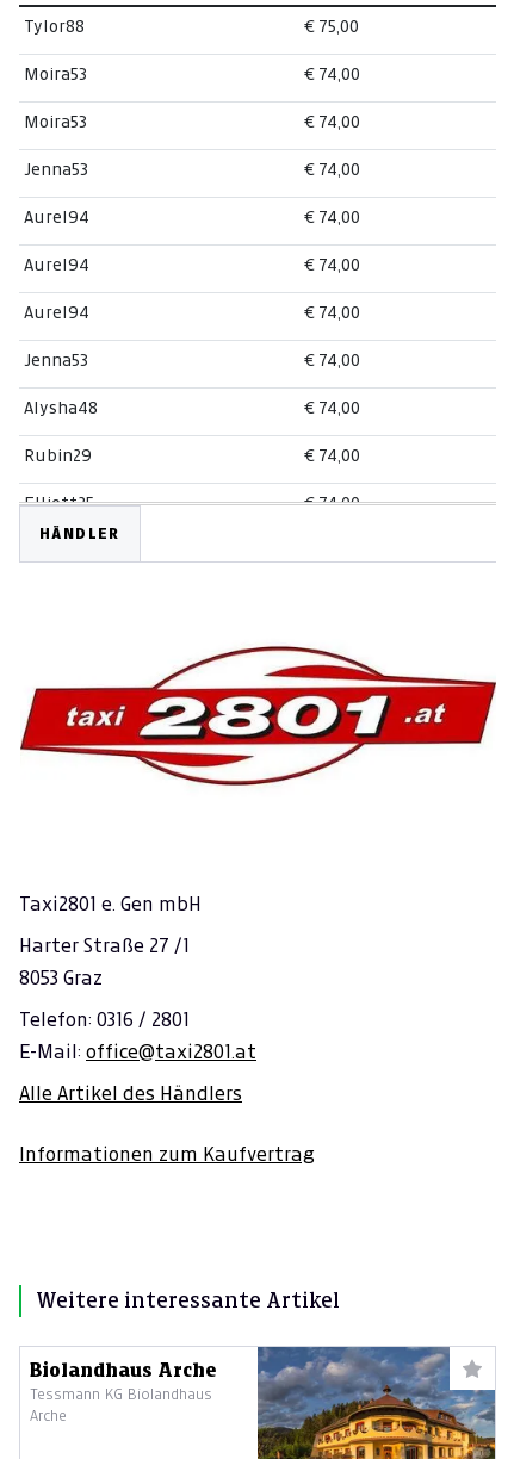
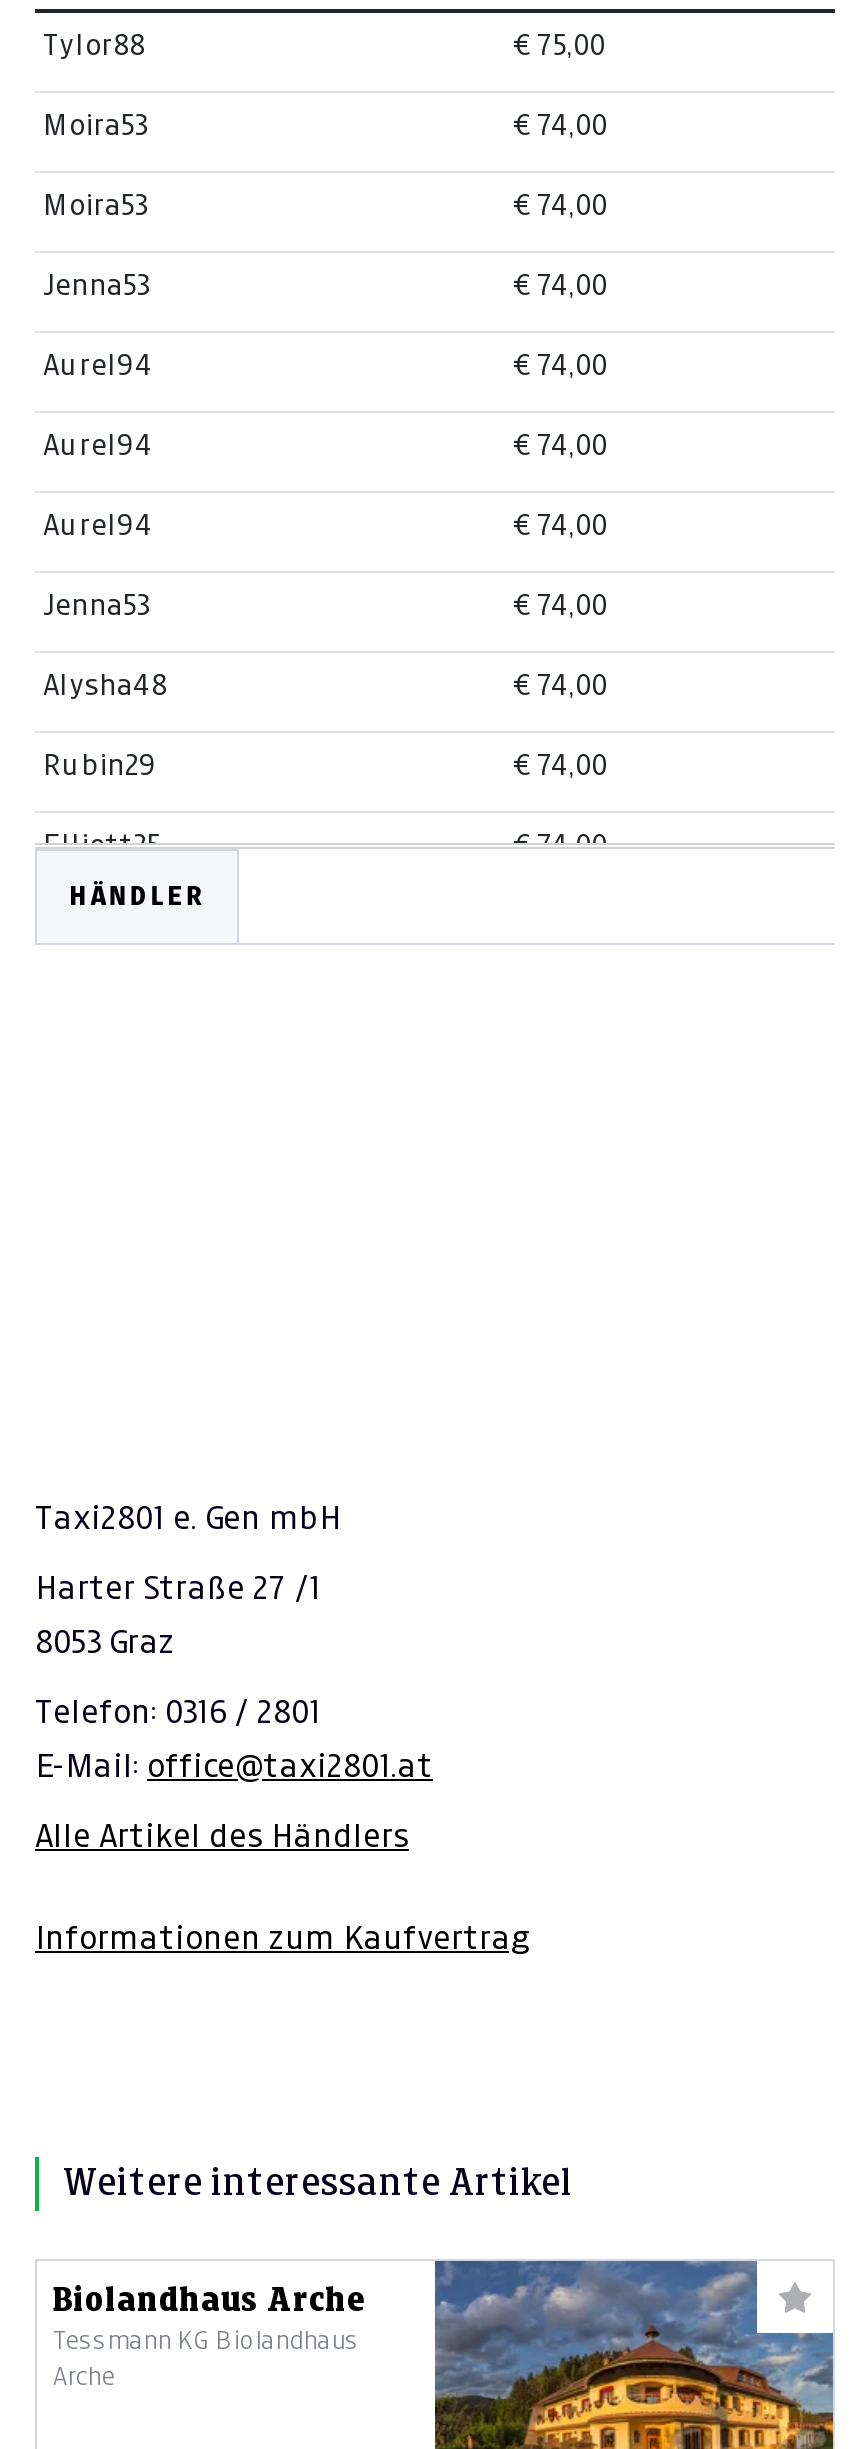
[19,645,497,787] [image] -> none

